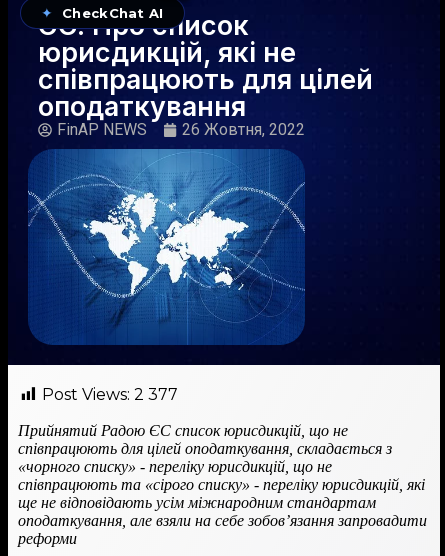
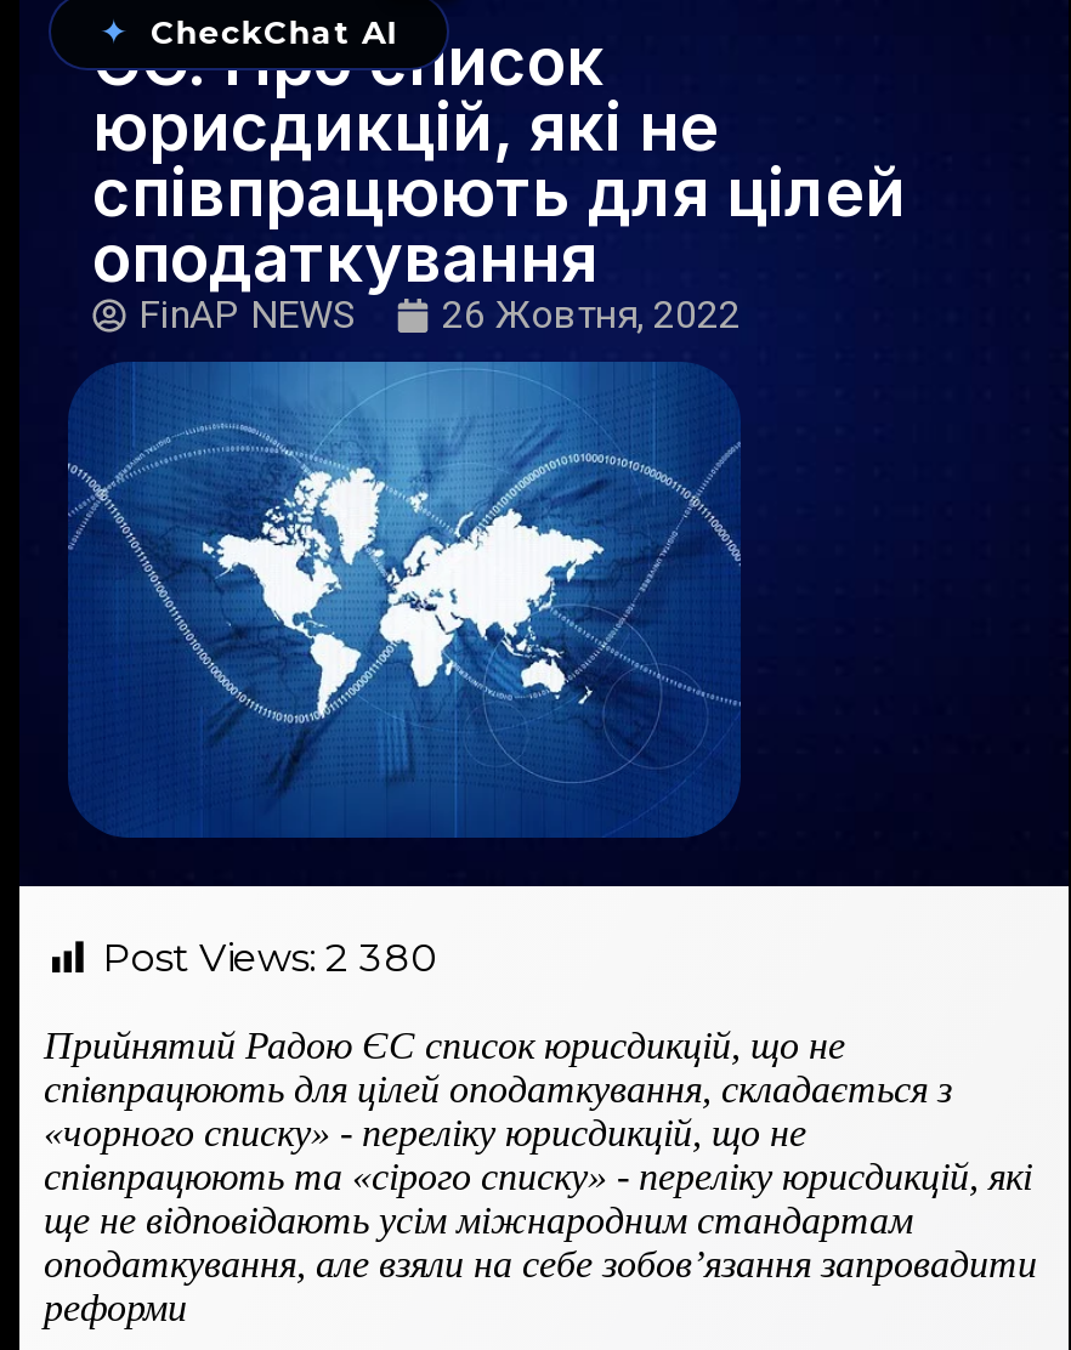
[42,385,178,404] Post Views: 2 377 -> [102,936,437,982] Post Views: 2 380

